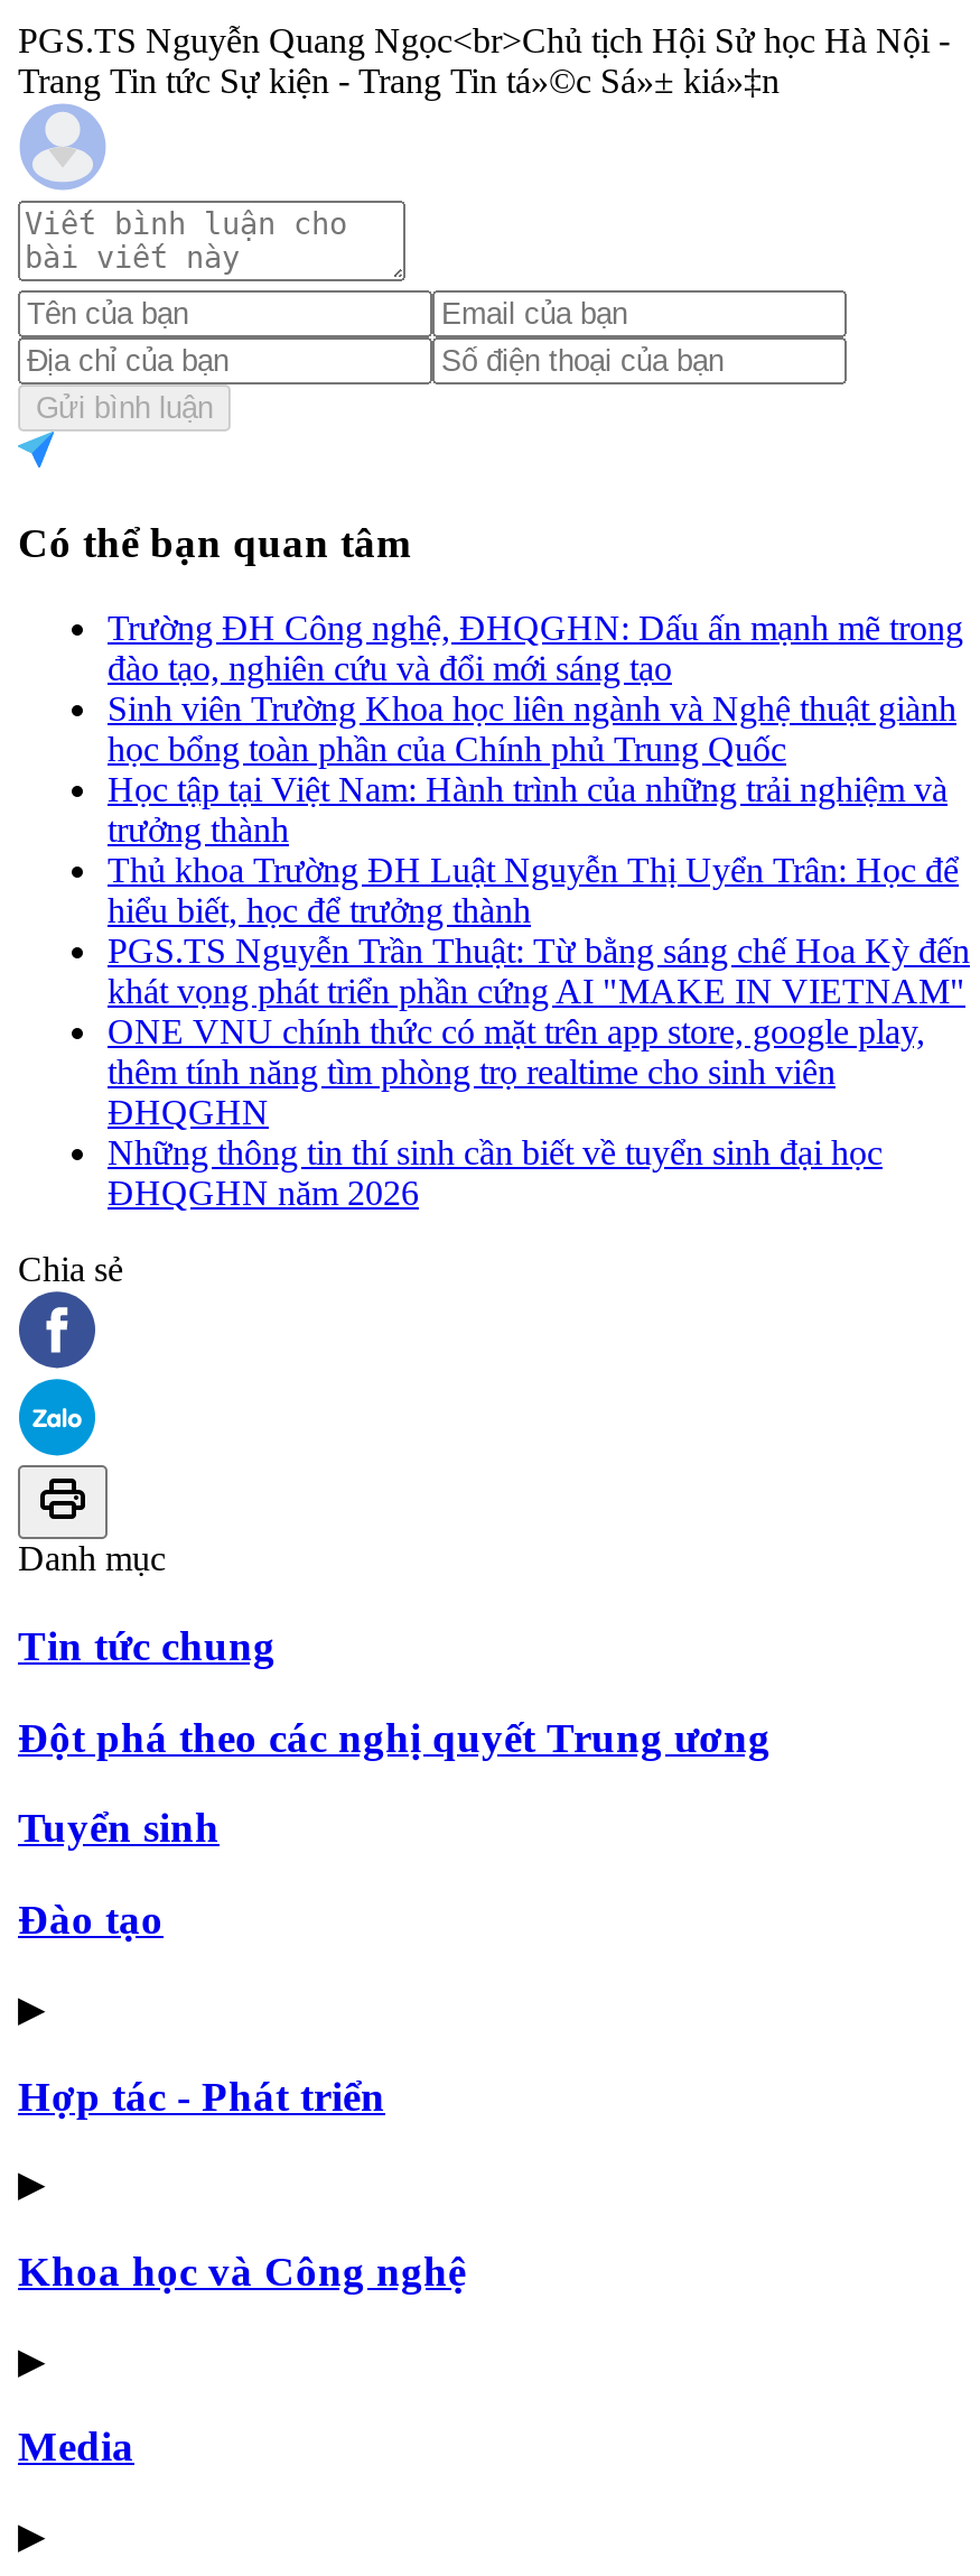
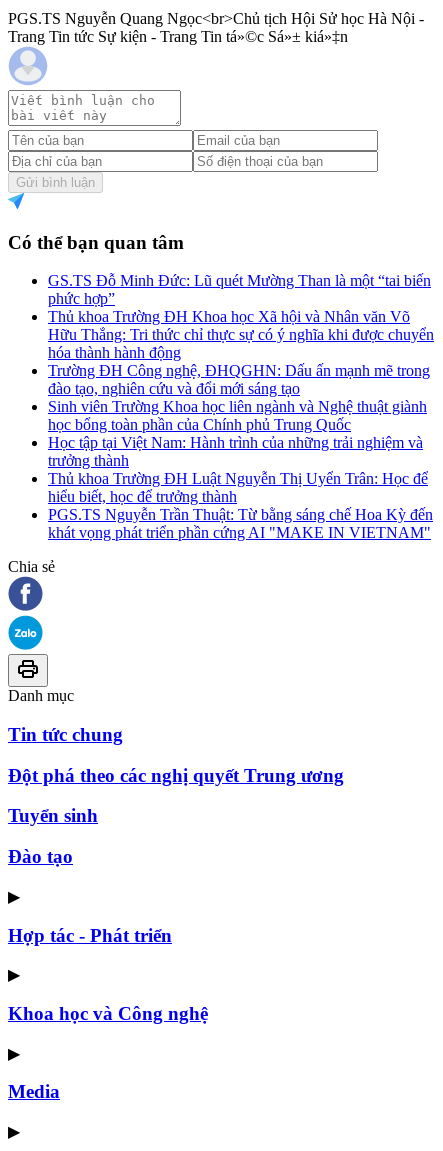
none -> [48,272,434,361] GS.TS Đỗ Minh Đức: Lũ quét Mường Than là một “tai biến | phức hợp” | Thủ khoa Trường ĐH Khoa học Xã hội và Nhân văn Võ | Hữu Thắng: Tri thức chỉ thực sự có ý nghĩa khi được chuyển | hóa thành hành động
moved [108,609,970,1010] -> [48,362,433,541]: Trường ĐH Công nghệ, ĐHQGHN: Dấu ấn mạnh mẽ trong | đào tạo, nghiên cứu và đổi mới sáng tạo | Sinh viên Trường Khoa học liên ngành và Nghệ thuật giành | ... | PGS.TS Nguyễn Trần Thuật: Từ bằng sáng chế Hoa Kỳ đến | khát vọng phát triển phần cứng AI "MAKE IN VIETNAM"
[108,1013,925,1212] ONE VNU chính thức có mặt trên app store, google play, | thêm tính năng tìm phòng trọ realtime cho sinh viên | ĐHQGHN | Những thông tin thí sinh cần biết về tuyển sinh đại học | ĐHQGHN năm 2026 -> none

